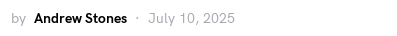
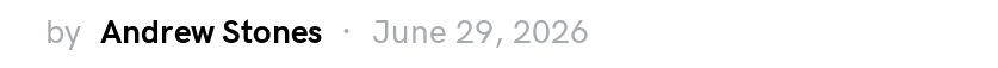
[148,10,235,27] July 10, 2025 -> [372,12,589,52] June 29, 2026

